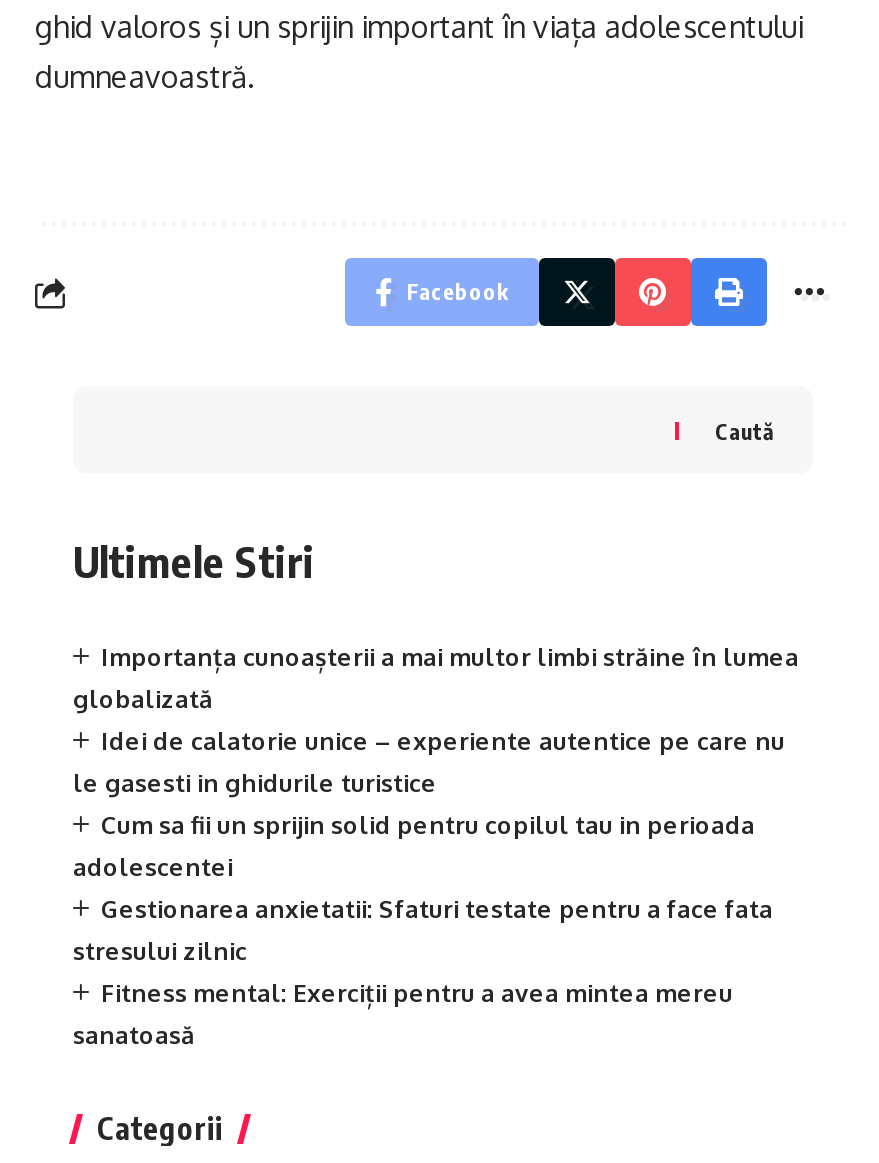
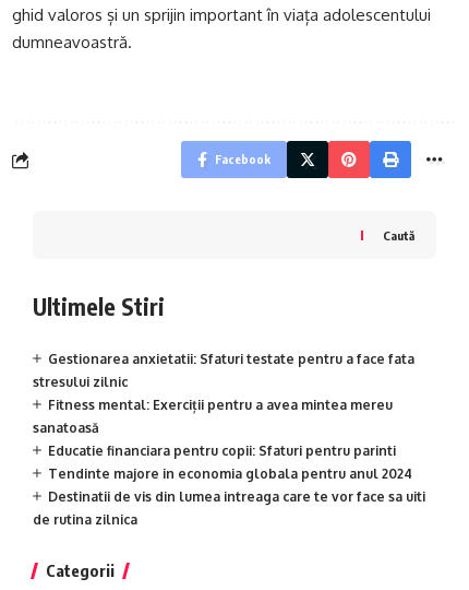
[73,642,799,882] Importanța cunoașterii a mai multor limbi străine în lumea | globalizată | Idei de calatorie unice – experiente autentice pe care nu | le gasesti in ghidurile turistice | Cum sa fii un sprijin solid pentru copilul tau in perioada | adolescentei -> none
moved [73,894,773,1050] -> [33,351,414,436]: Gestionarea anxietatii: Sfaturi testate pentru a face fata | stresului zilnic | Fitness mental: Exerciții pentru a avea mintea mereu | sanatoasă
none -> [33,442,425,528] Educatie financiara pentru copii: Sfaturi pentru parinti | Tendinte majore in economia globala pentru anul 2024 | Destinatii de vis din lumea intreaga care te vor face sa uiti | de rutina zilnica

